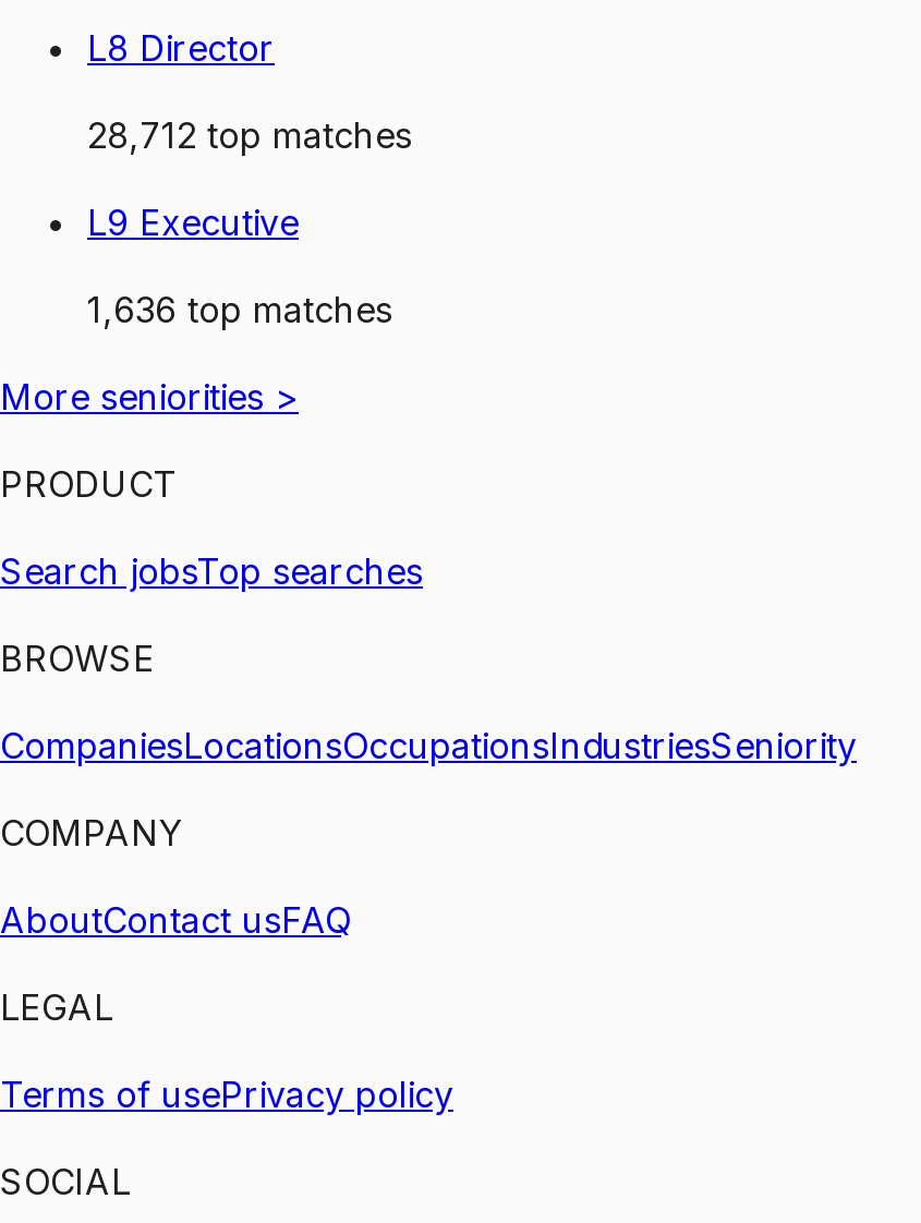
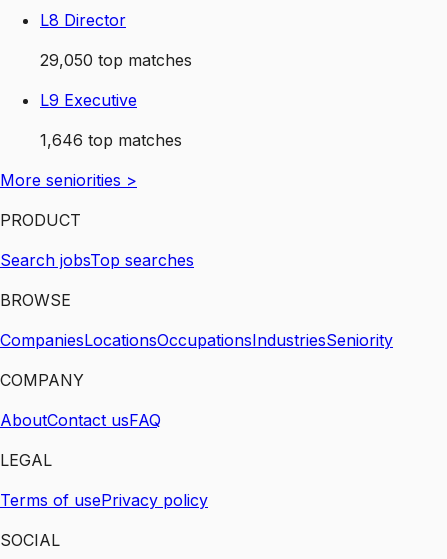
[87,113,412,157] 28,712 top matches -> [40,50,192,70] 29,050 top matches
[87,287,392,331] 1,636 top matches -> [40,130,182,150] 1,646 top matches

